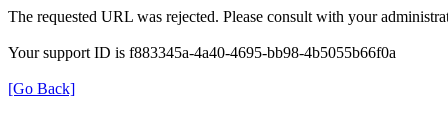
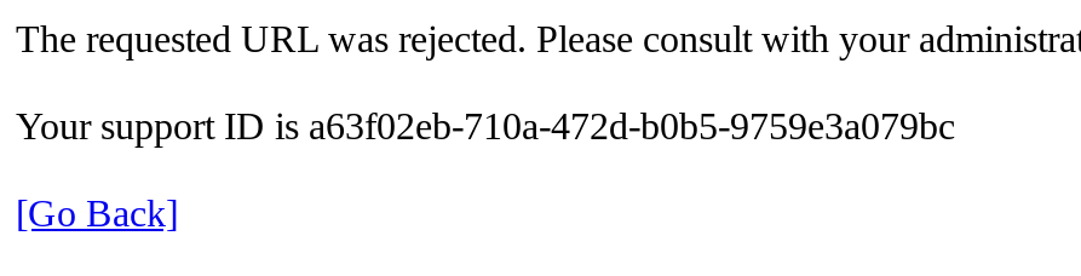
[8,44,396,61] Your support ID is f883345a-4a40-4695-bb98-4b5055b66f0a -> [16,105,955,146] Your support ID is a63f02eb-710a-472d-b0b5-9759e3a079bc

